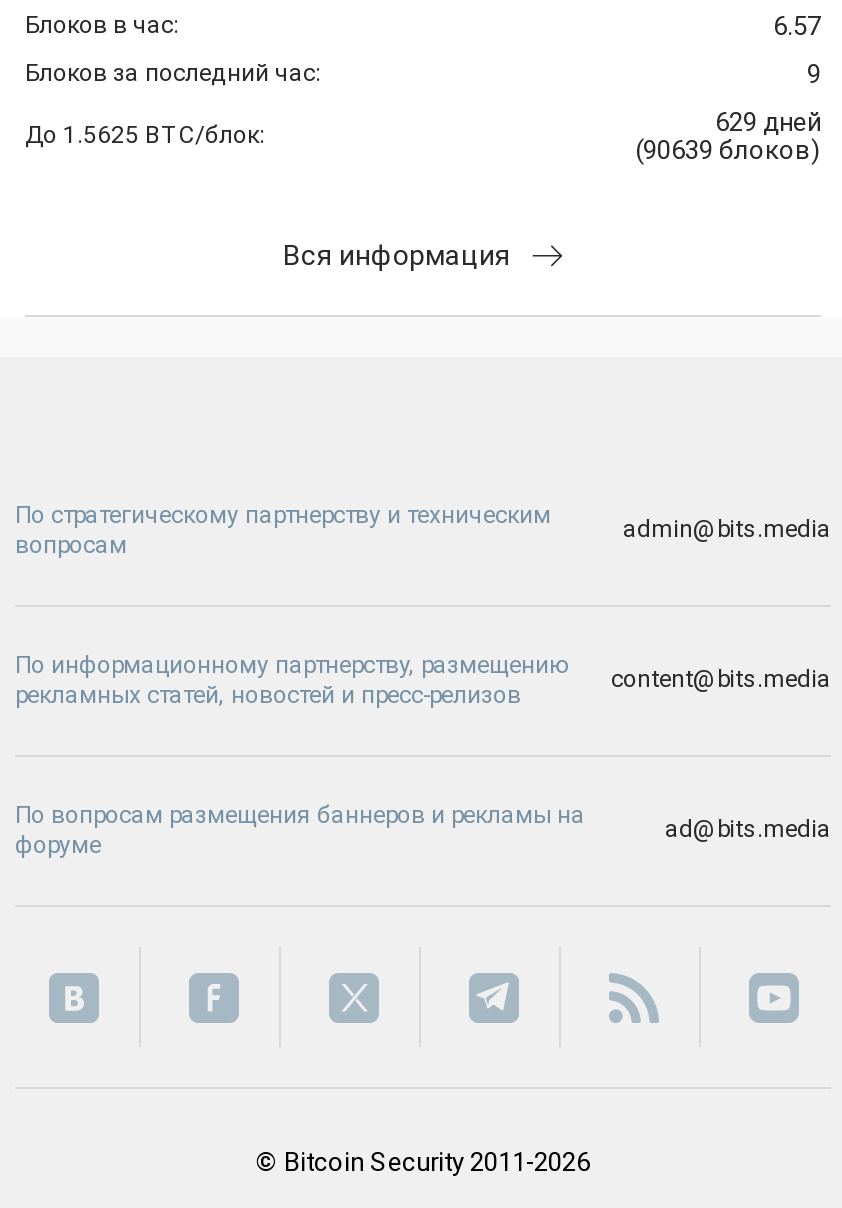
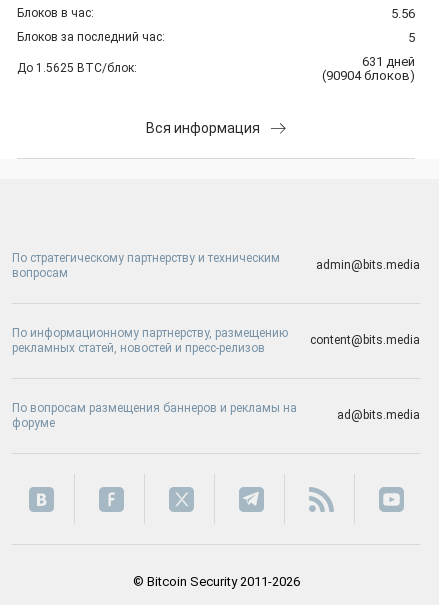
[773,12,821,42] 6.57 -> [391,6,415,21] 5.56
[807,60,821,90] 9 -> [408,30,415,45] 5
[715,108,821,138] 629 дней -> [362,54,415,69] 631 дней
[635,136,821,166] (90639 блоков) -> [322,68,415,83] (90904 блоков)

